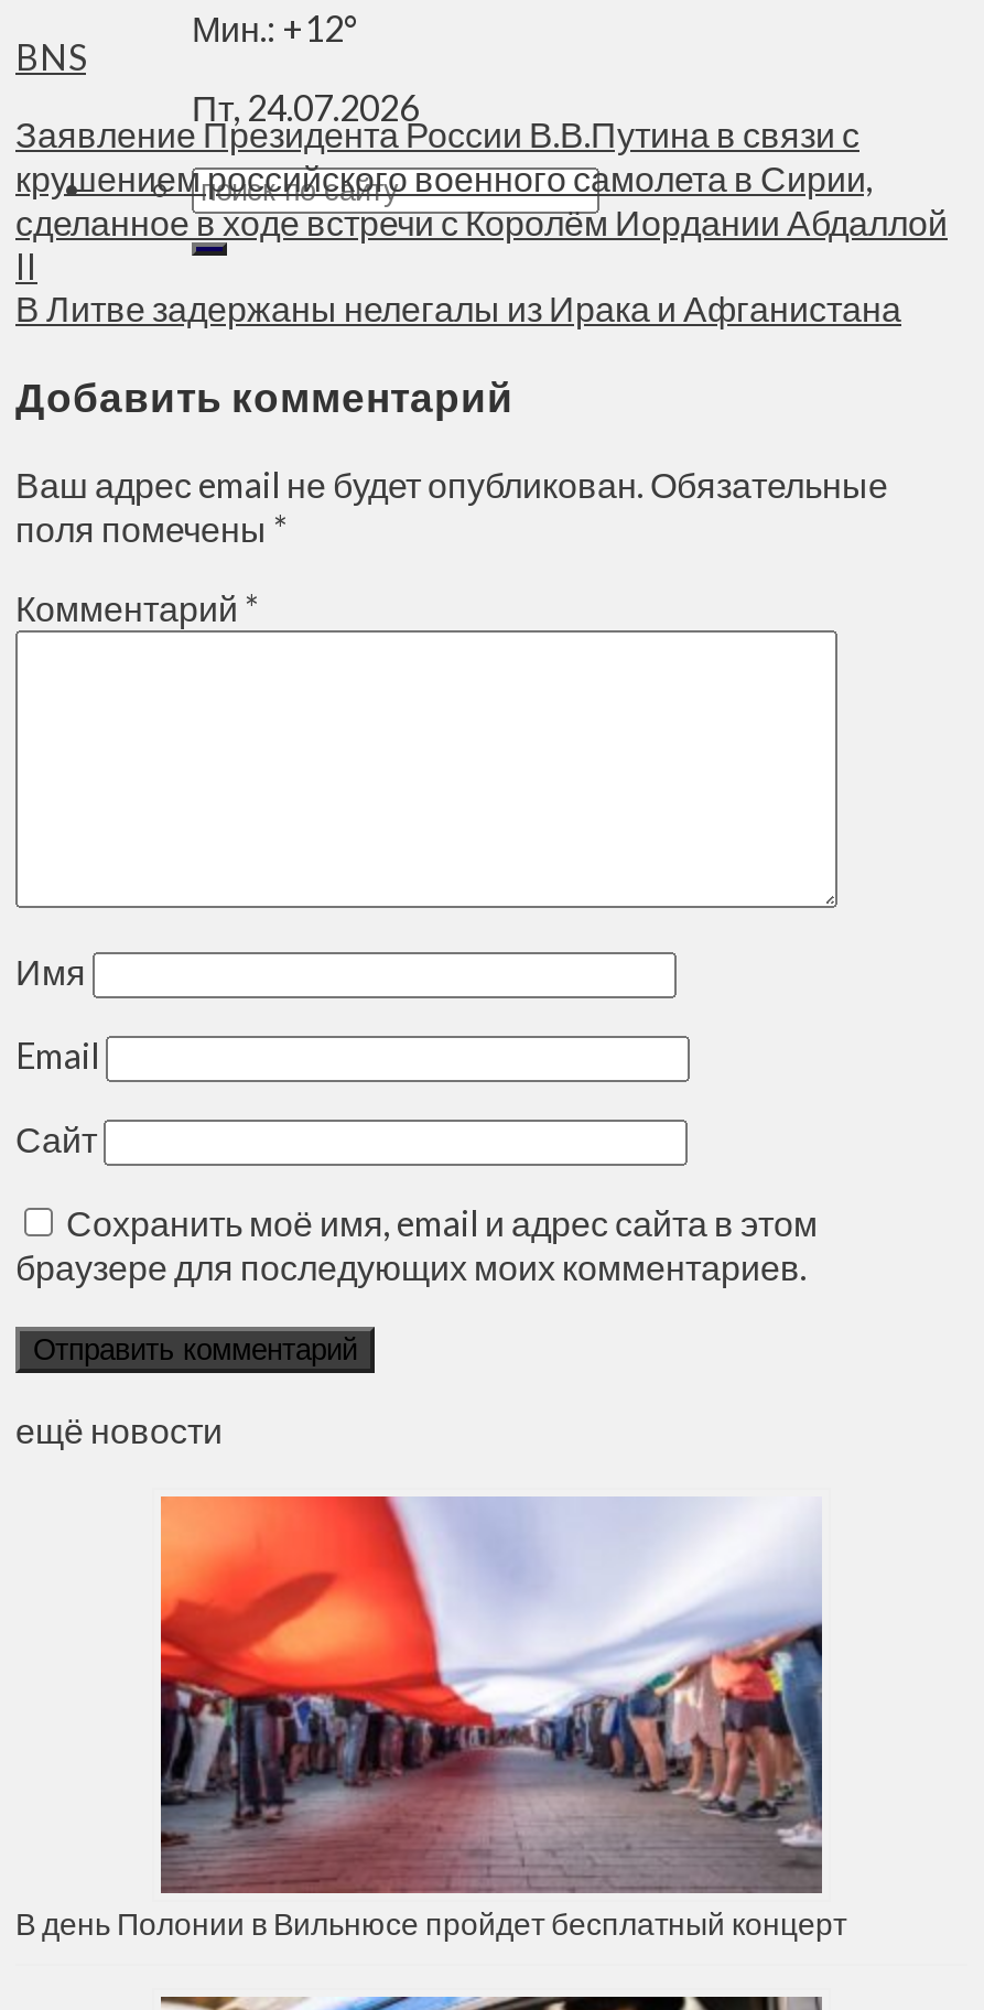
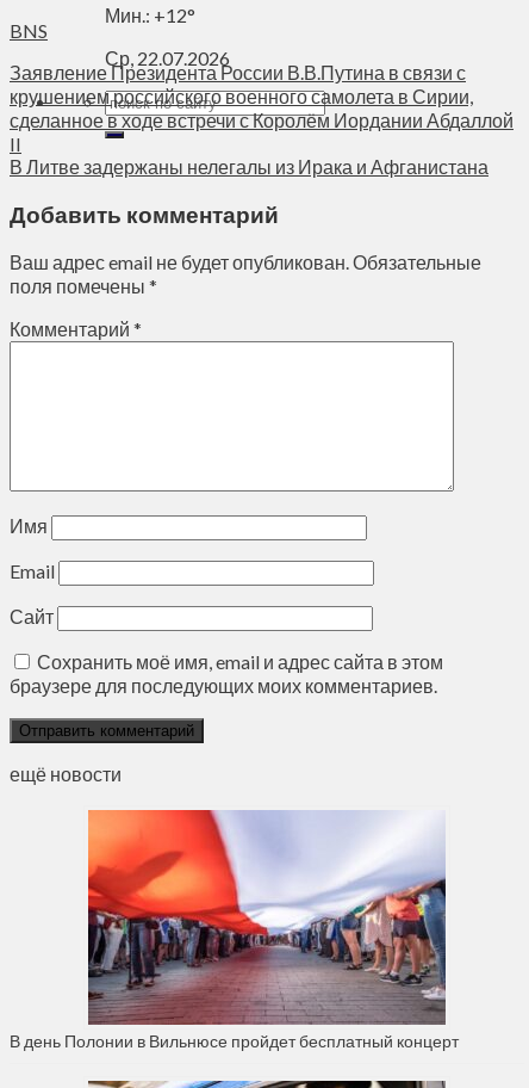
[192,86,419,128] Пт, 24.07.2026 -> [105,47,230,69] Ср, 22.07.2026

